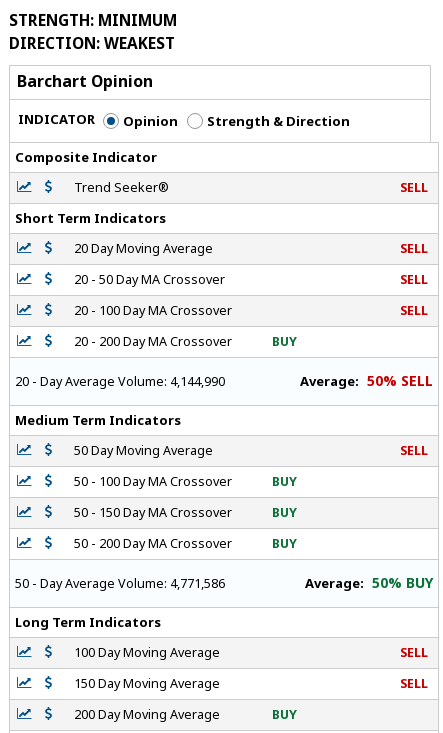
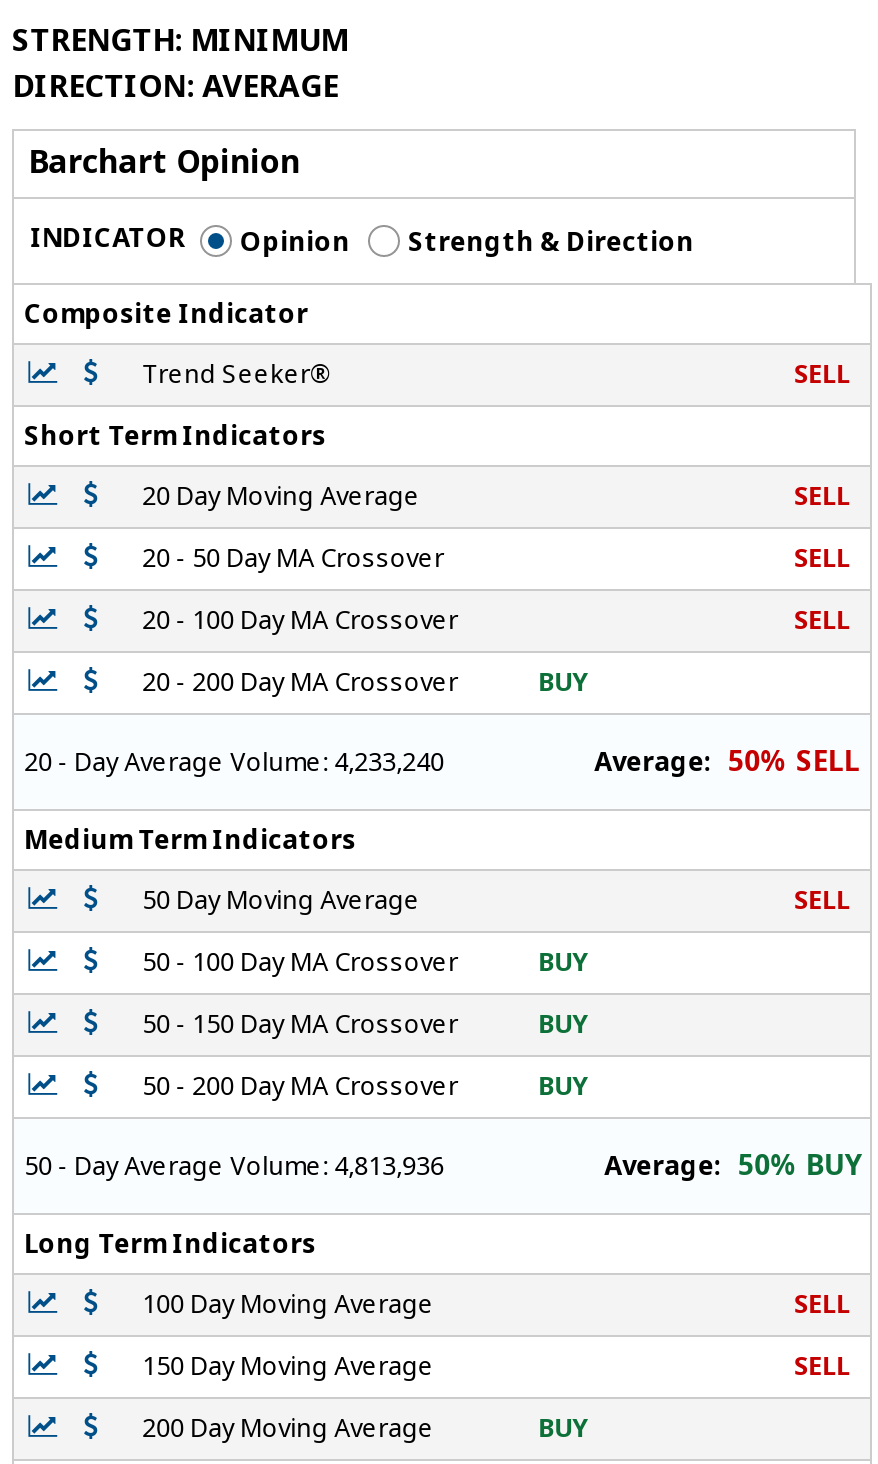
[9,32,175,53] DIRECTION: WEAKEST -> [12,64,338,106] DIRECTION: AVERAGE
[15,373,225,390] 20 - Day Average Volume: 4,144,990 -> [24,746,444,780] 20 - Day Average Volume: 4,233,240
[15,575,225,592] 50 - Day Average Volume: 4,771,586 -> [24,1150,444,1184] 50 - Day Average Volume: 4,813,936

